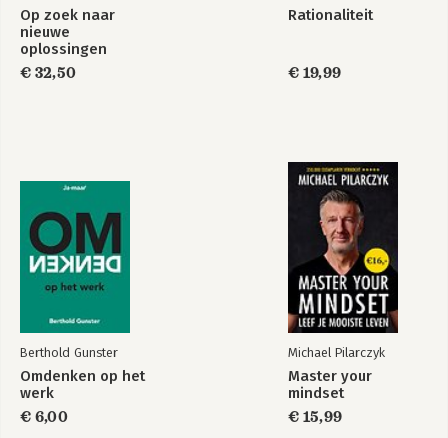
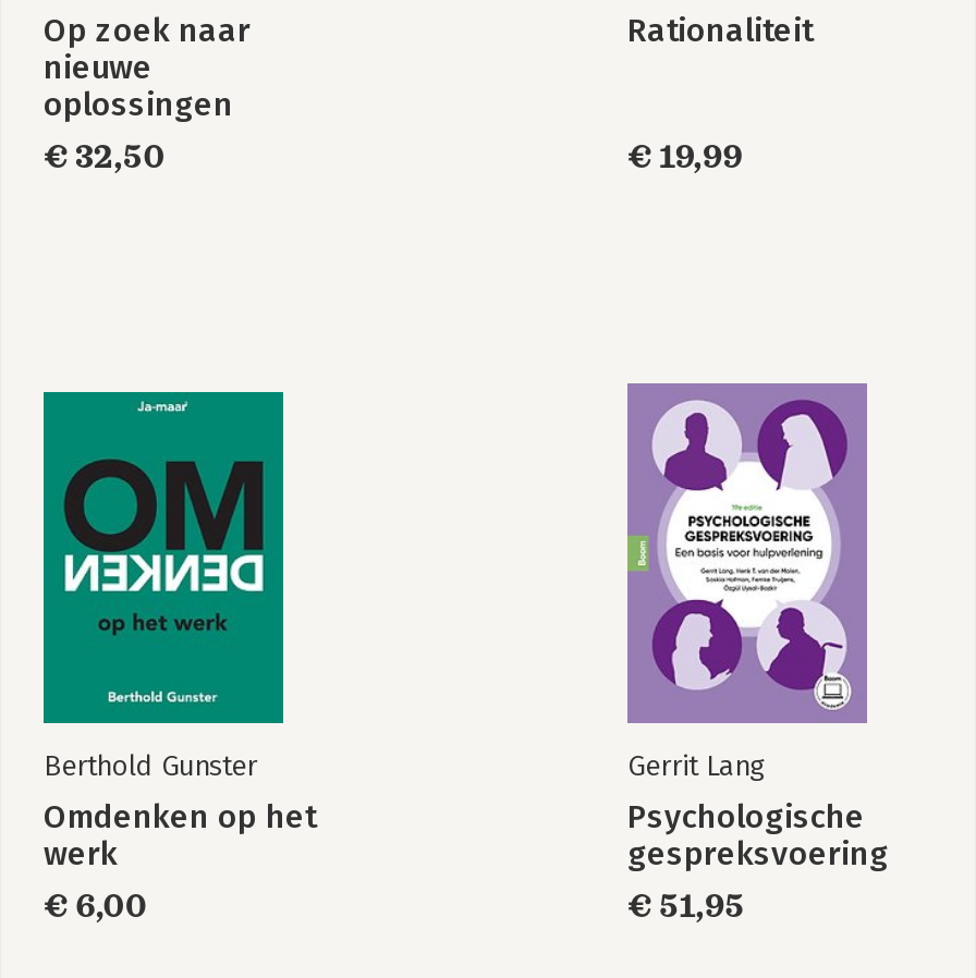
[287,161,399,426] [image] | Michael Pilarczyk | Master your | mindset | € 15,99 -> [625,351,889,925] [image] | Gerrit Lang | Psychologische | gespreksvoering | € 51,95

